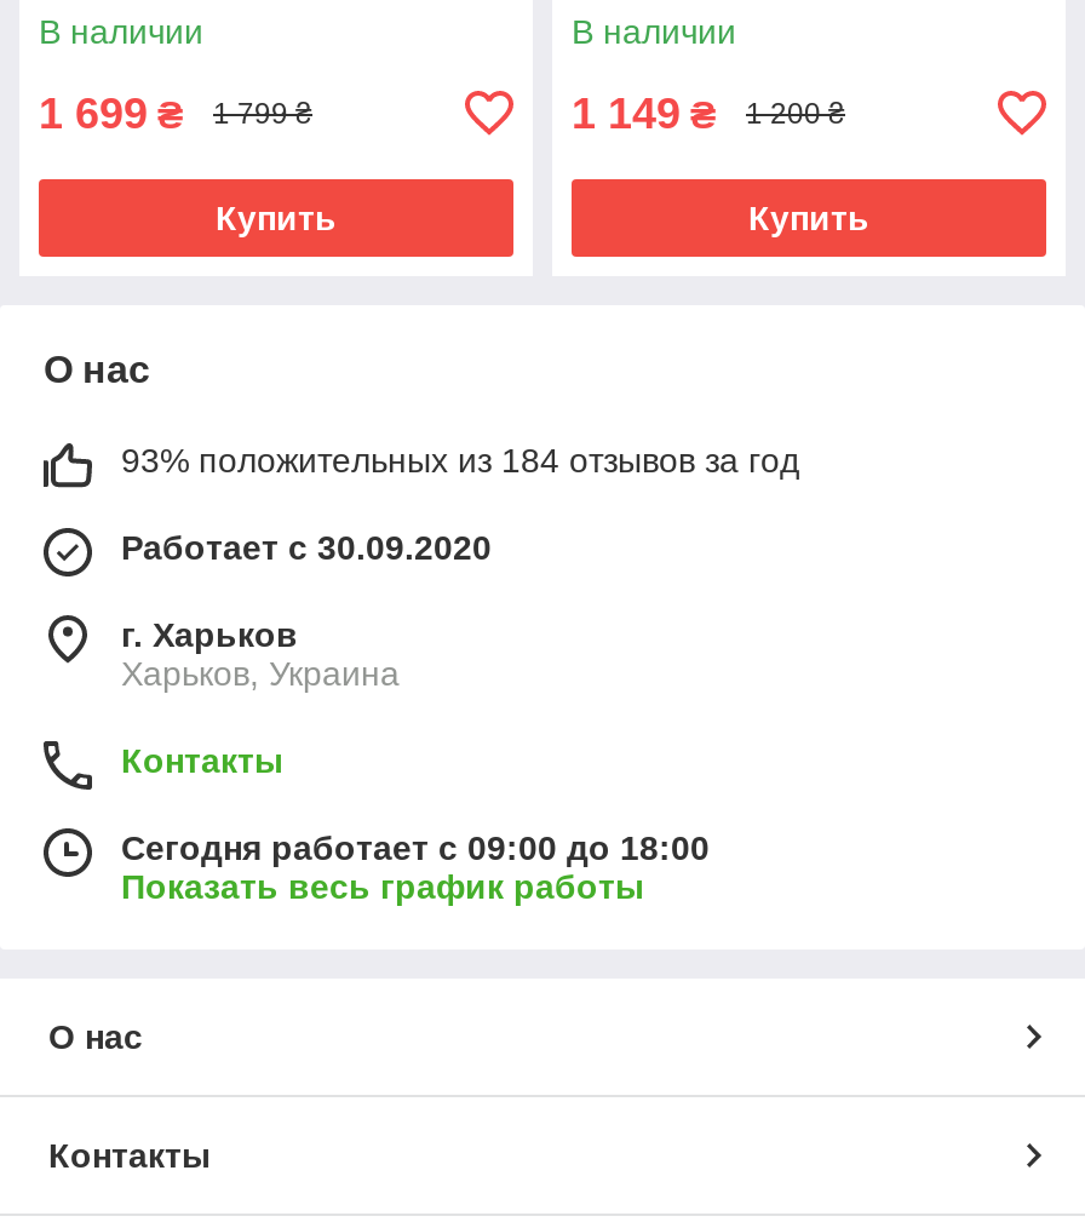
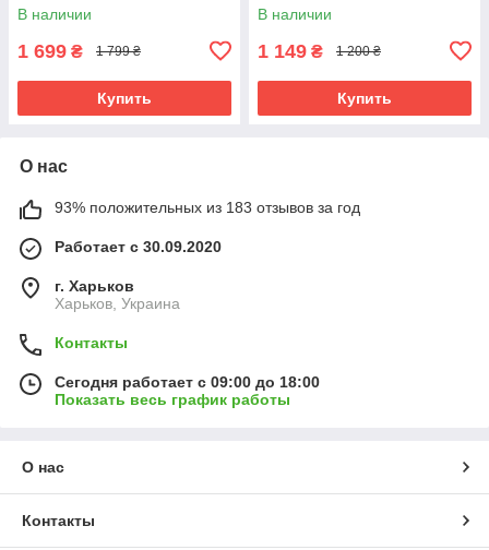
[121,440,799,478] 93% положительных из 184 отзывов за год -> [55,198,360,216] 93% положительных из 183 отзывов за год

